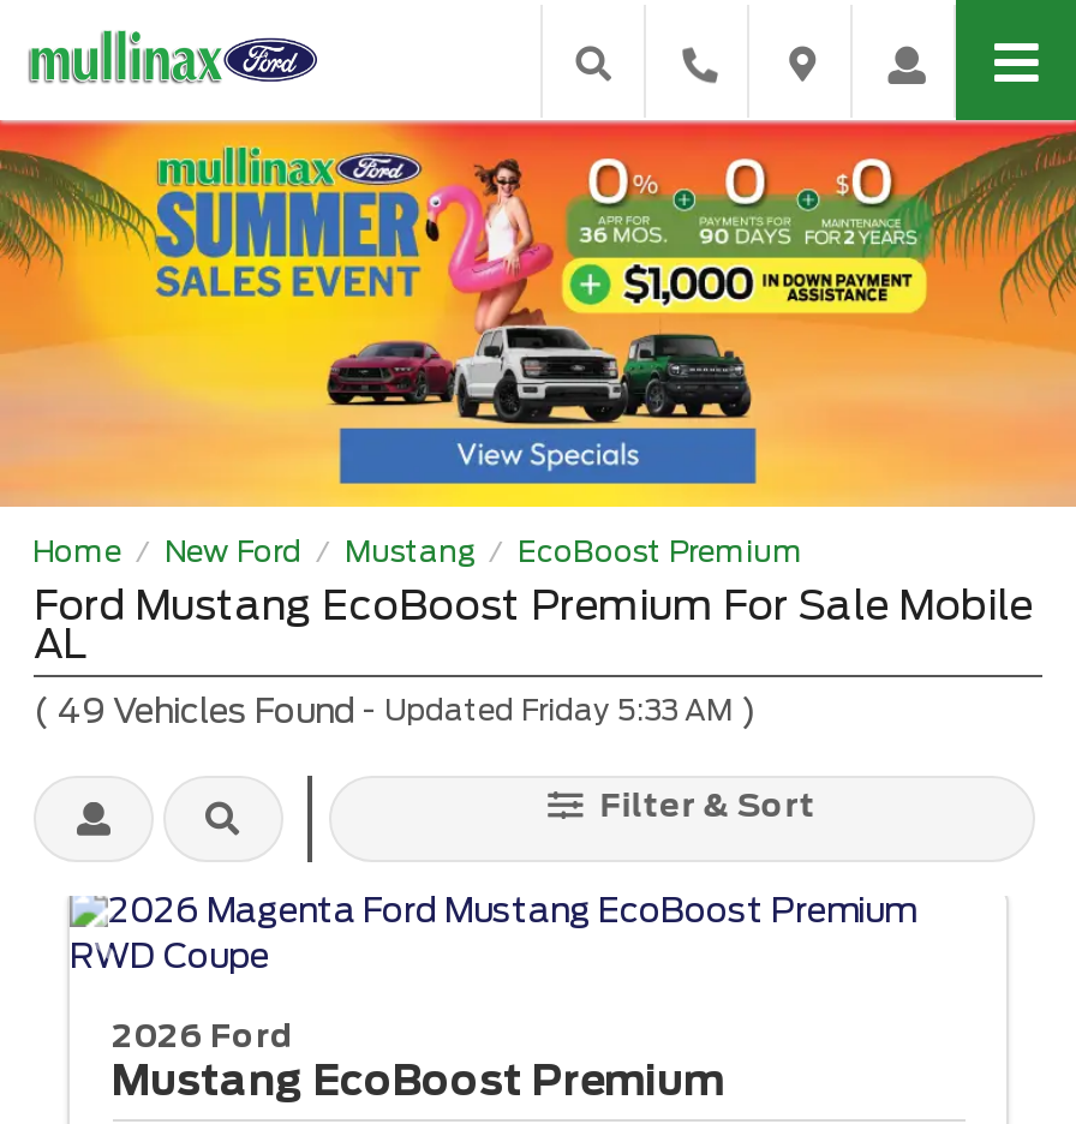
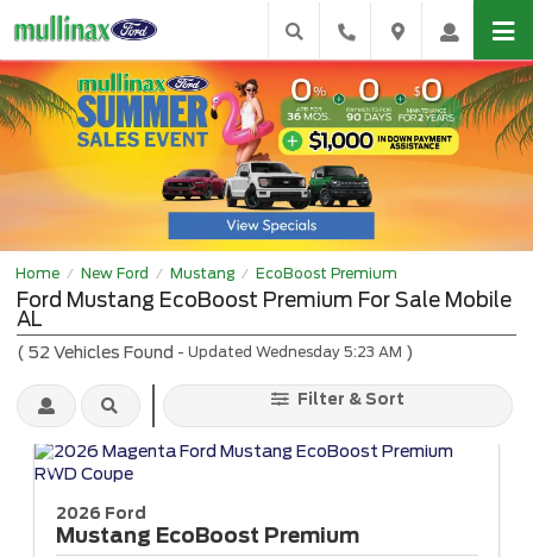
[34,690,757,729] (49 Vehicles Found - Updated Friday 5:33 AM) -> [17,342,414,361] (52 Vehicles Found - Updated Wednesday 5:23 AM)

